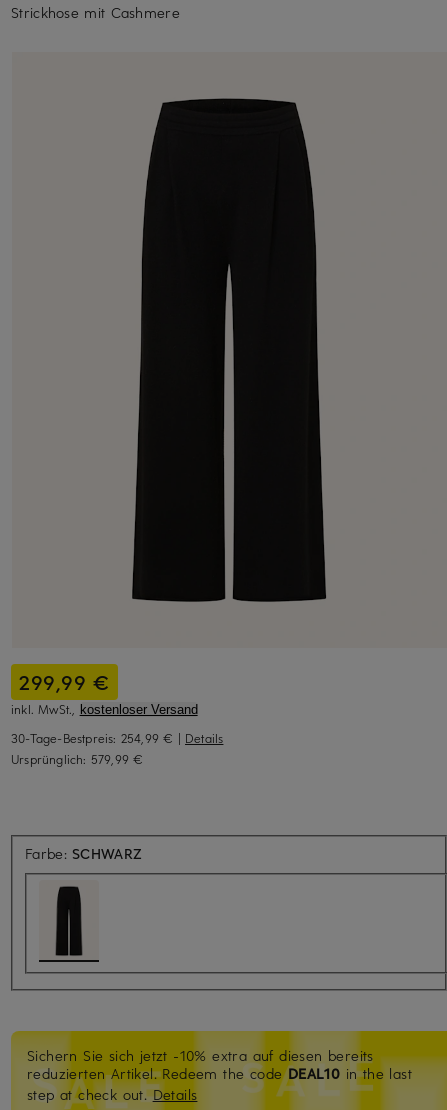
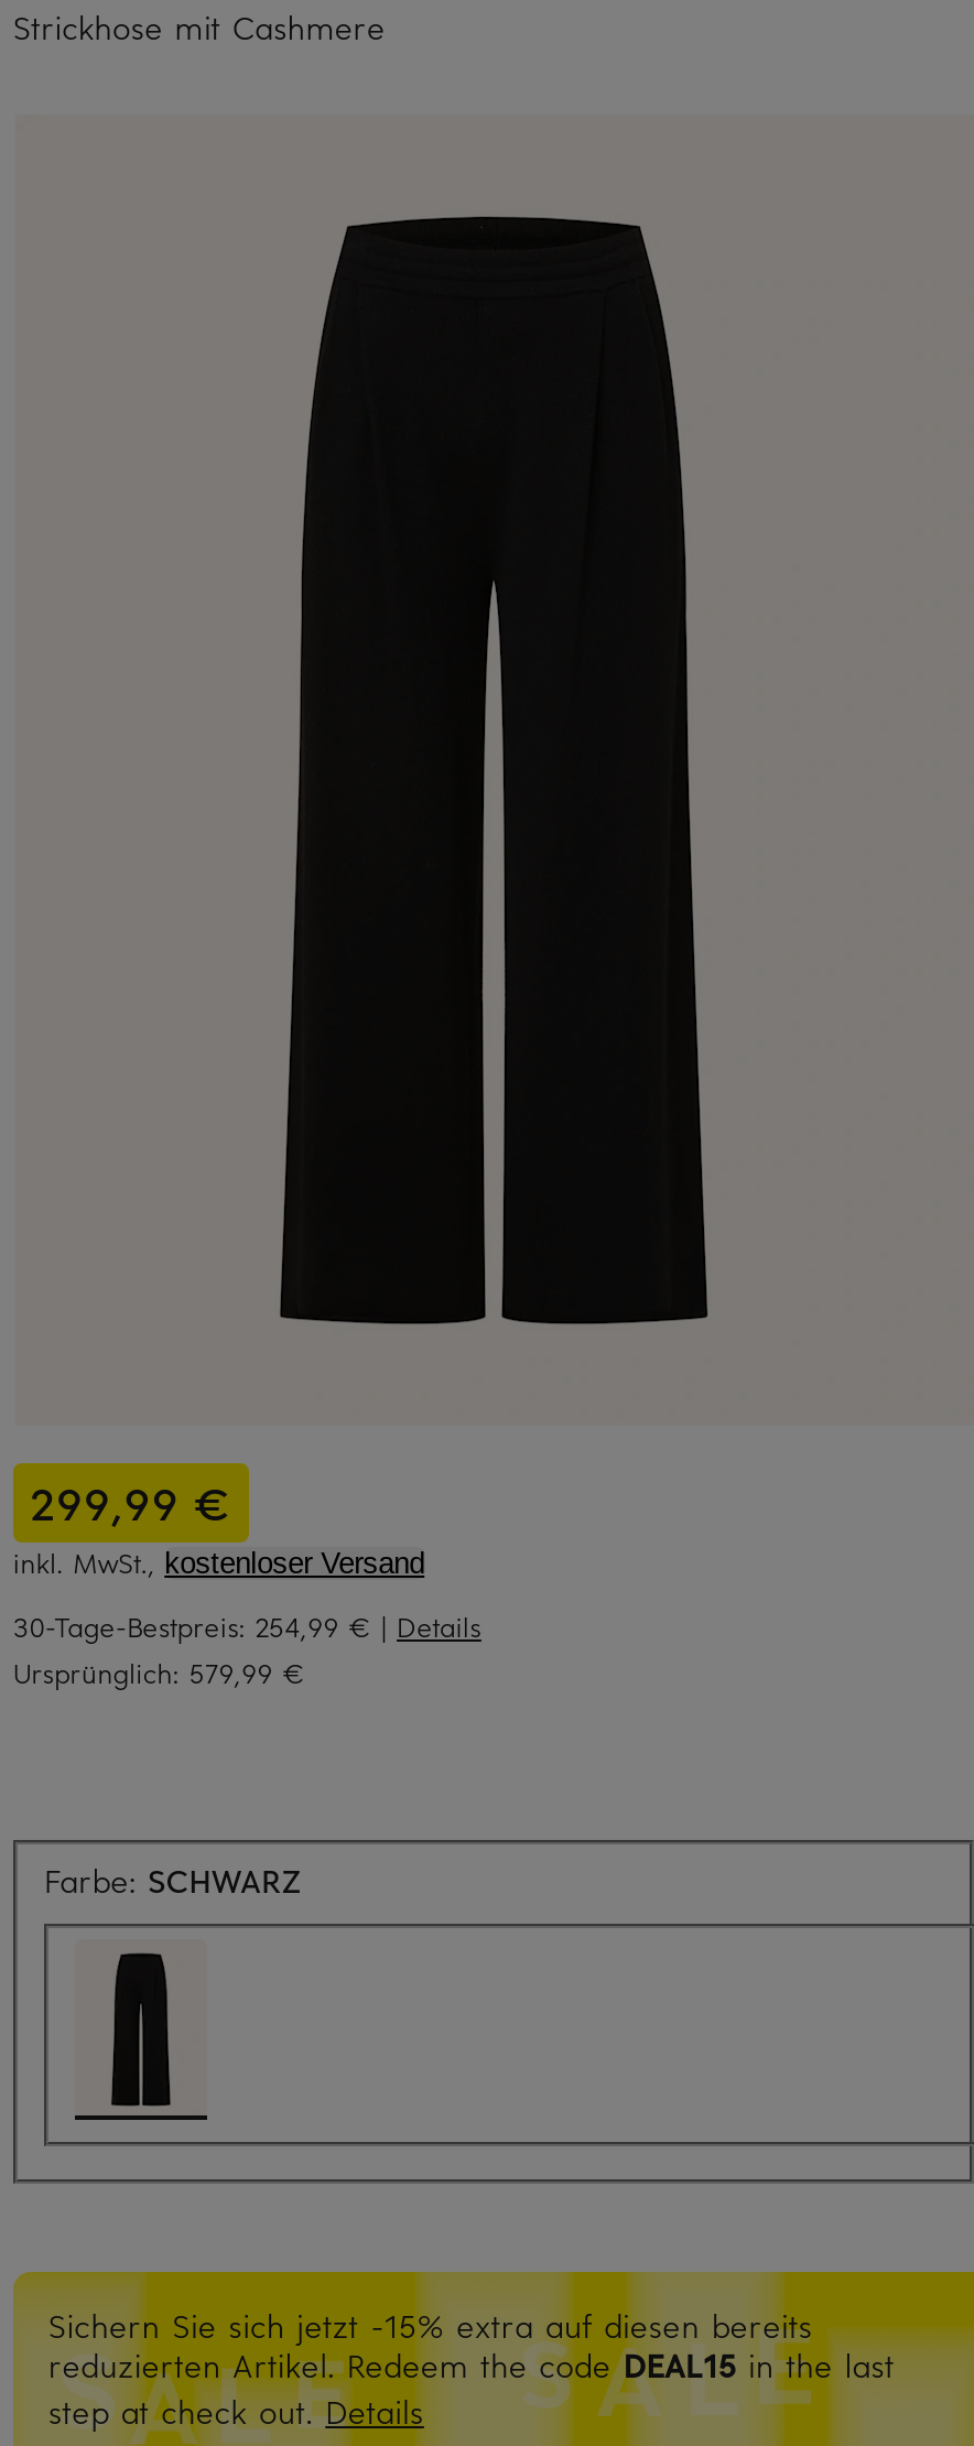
[27,1046,374,1065] Sichern Sie sich jetzt -10% extra auf diesen bereits -> [48,2304,813,2346] Sichern Sie sich jetzt -15% extra auf diesen bereits
[27,1064,412,1083] reduzierten Artikel. Redeem the code DEAL10 in the last -> [48,2344,895,2386] reduzierten Artikel. Redeem the code DEAL15 in the last

